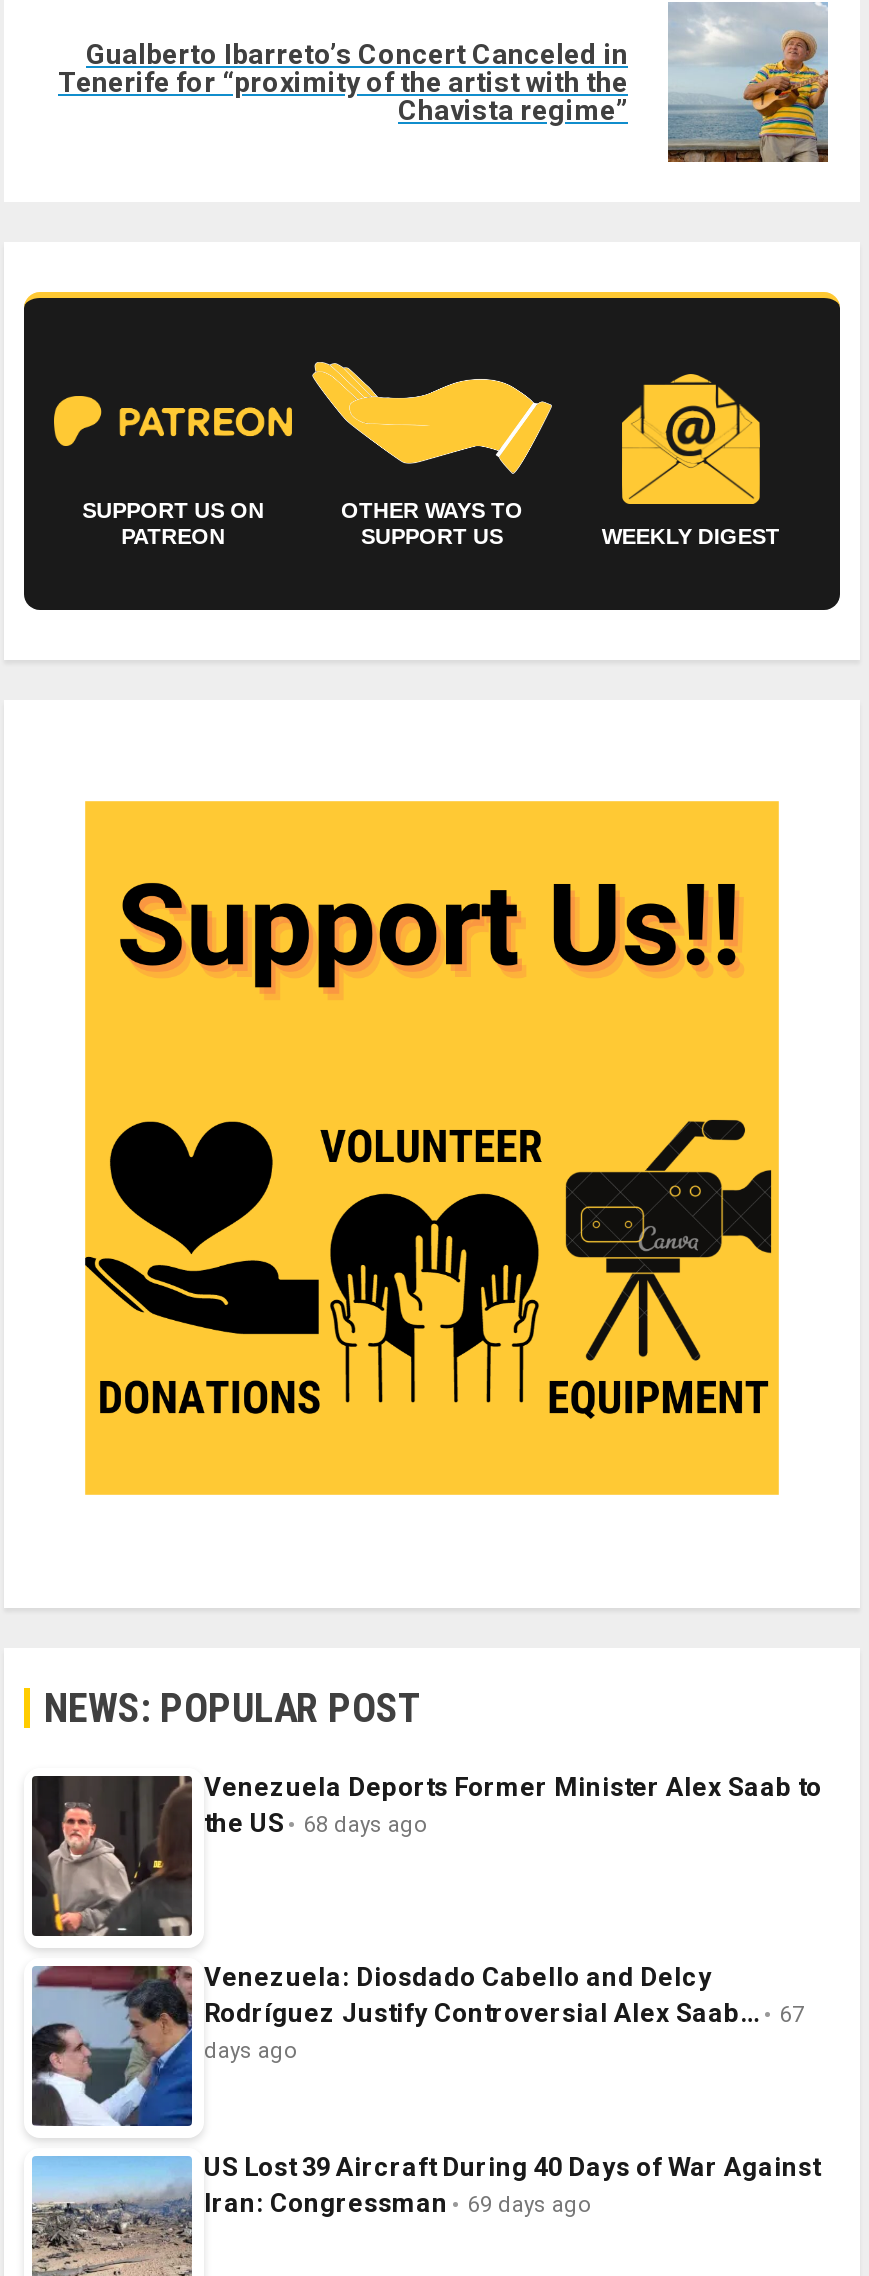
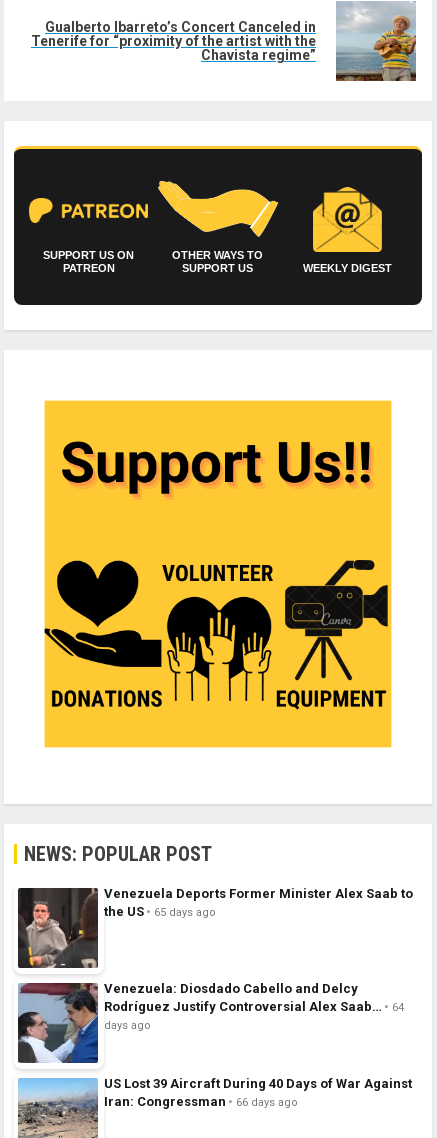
[204,1808,428,1838] the US 68 days ago -> [104,904,216,919] the US 65 days ago
[204,1998,804,2028] Rodríguez Justify Controversial Alex Saab… 67 -> [104,999,404,1014] Rodríguez Justify Controversial Alex Saab… 64
[204,2188,592,2218] Iran: Congressman 69 days ago -> [104,1094,298,1109] Iran: Congressman 66 days ago

